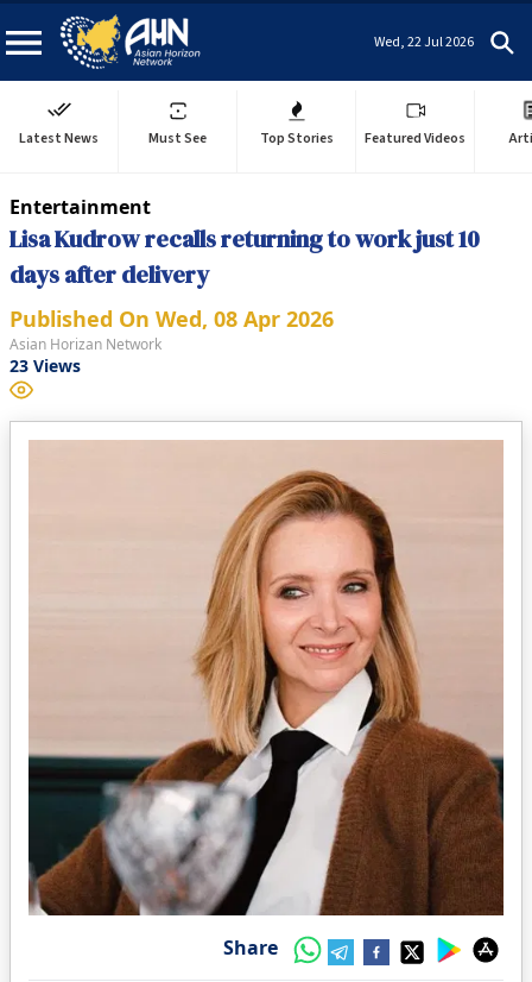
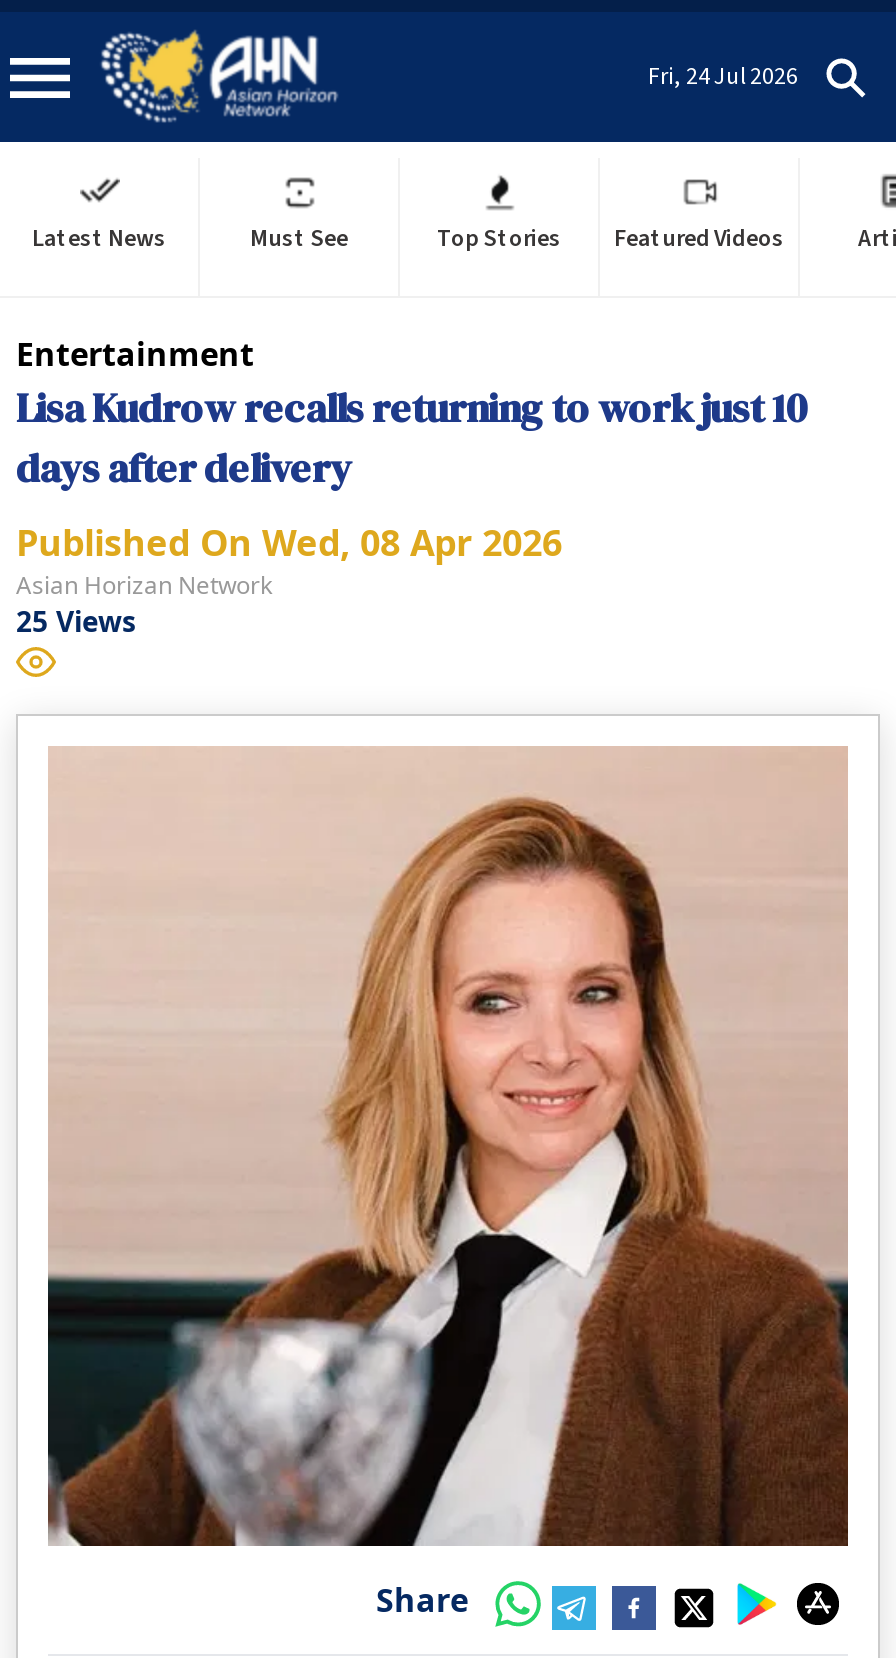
[374,32,474,52] Wed, 22 Jul 2026 -> [648,59,798,93] Fri, 24 Jul 2026
[9,354,81,377] 23 Views -> [16,602,136,640] 25 Views

